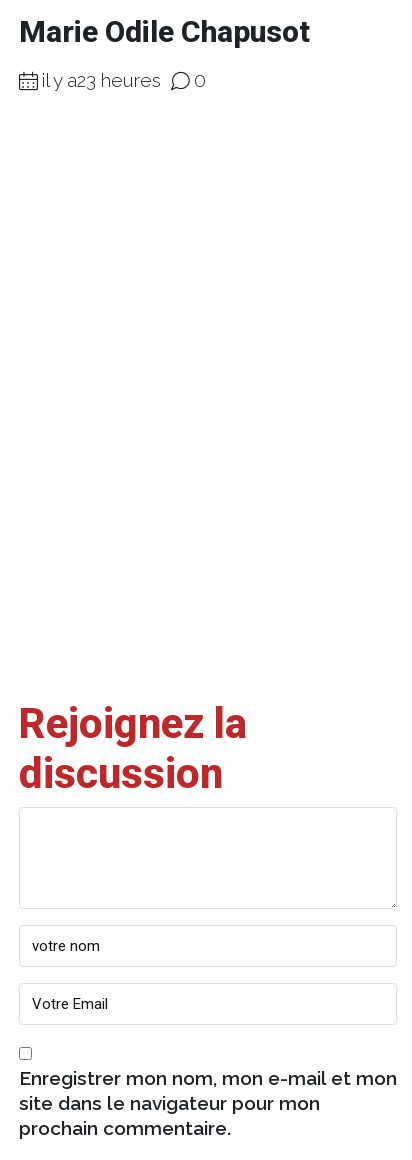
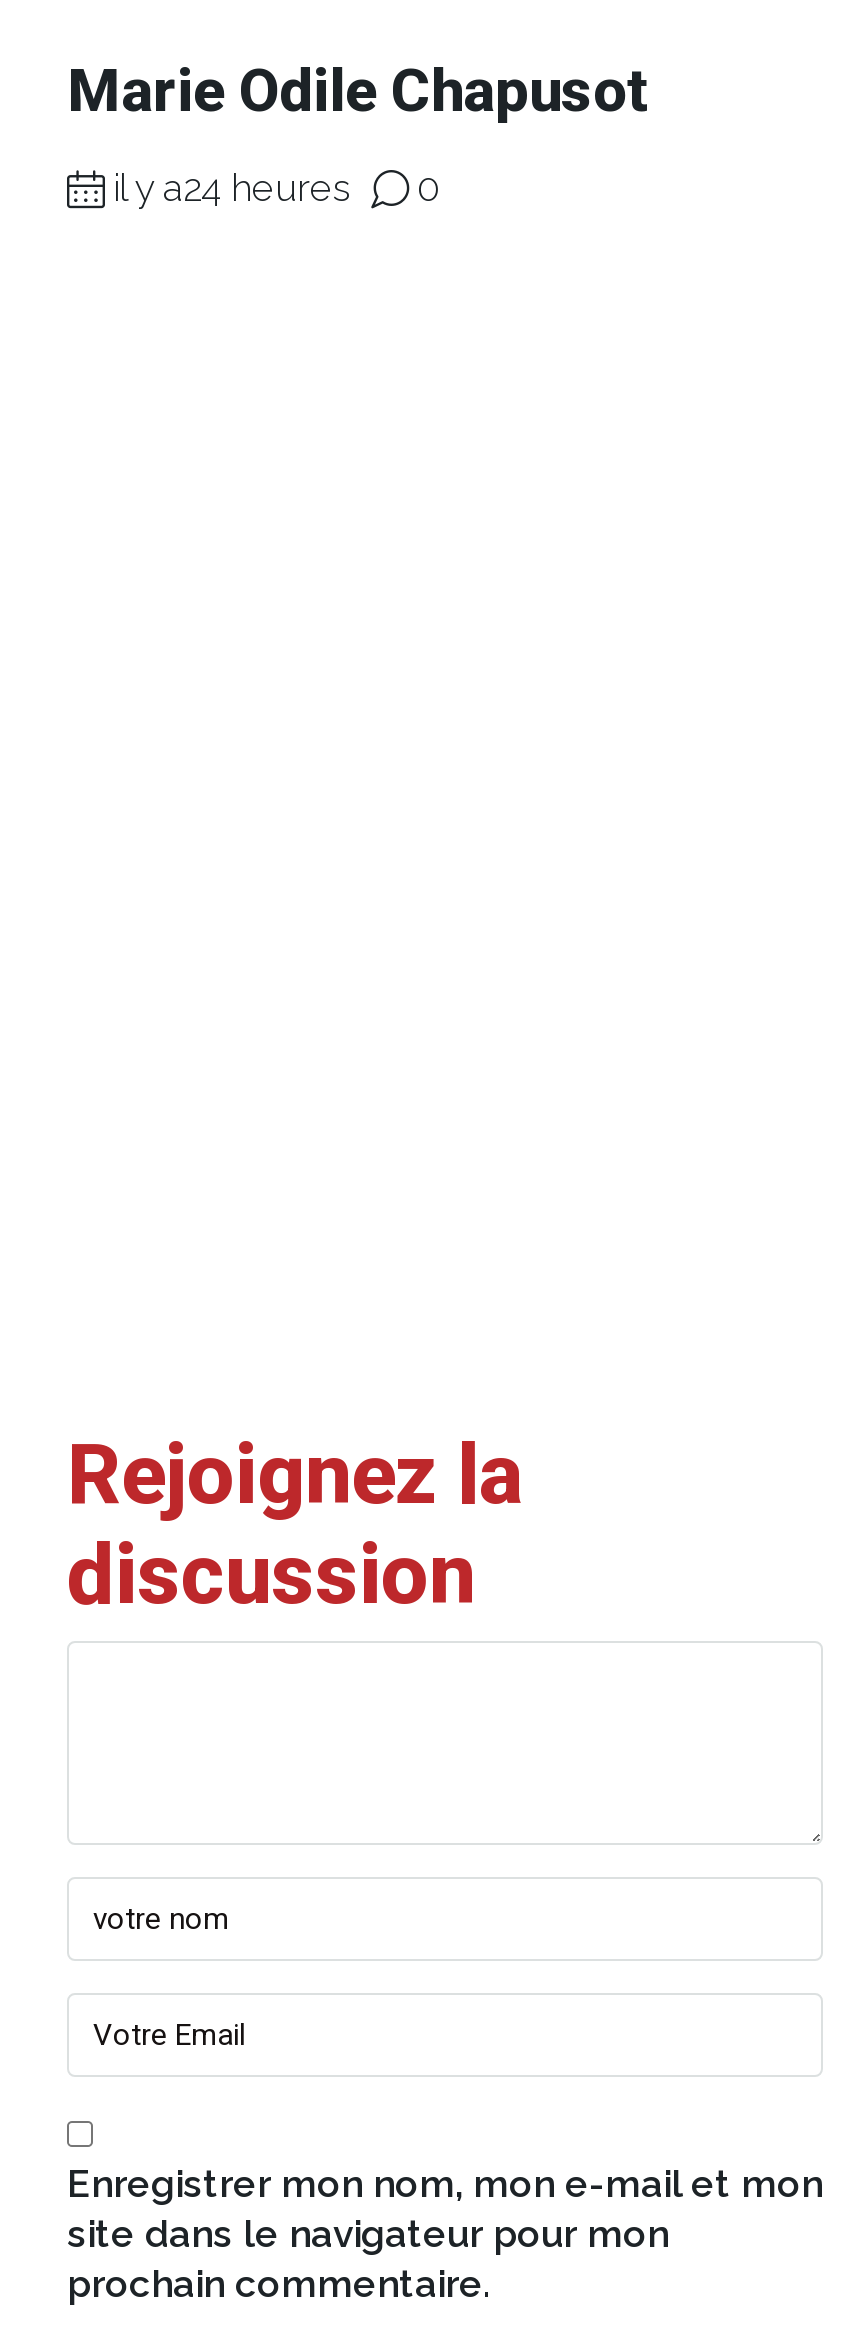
[42,69,161,91] il y a23 heures -> [113,165,351,209] il y a24 heures

